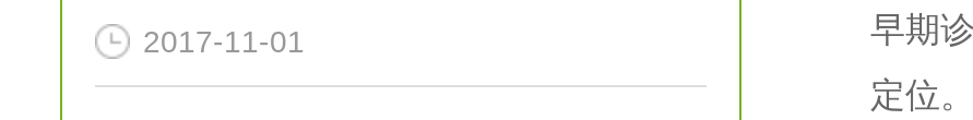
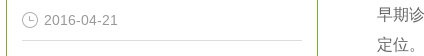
[143,24,305,59] 2017-11-01 -> [44,12,118,28] 2016-04-21

